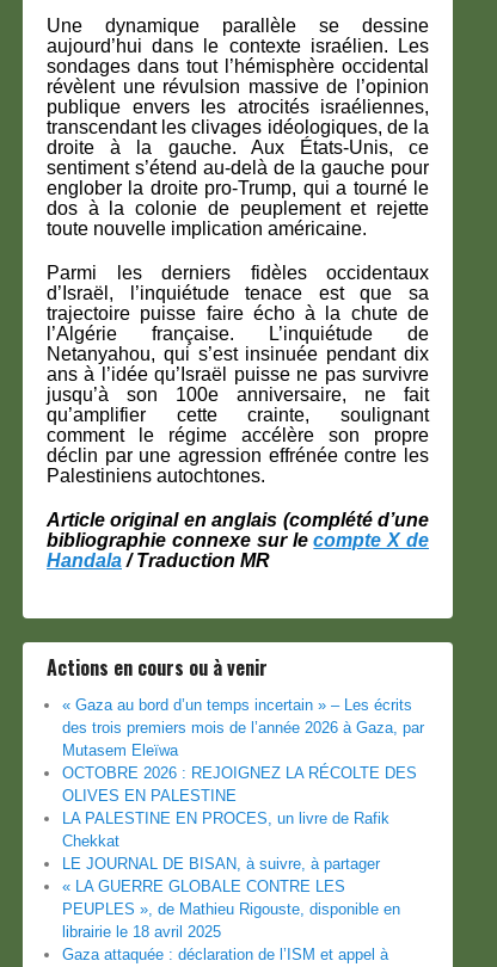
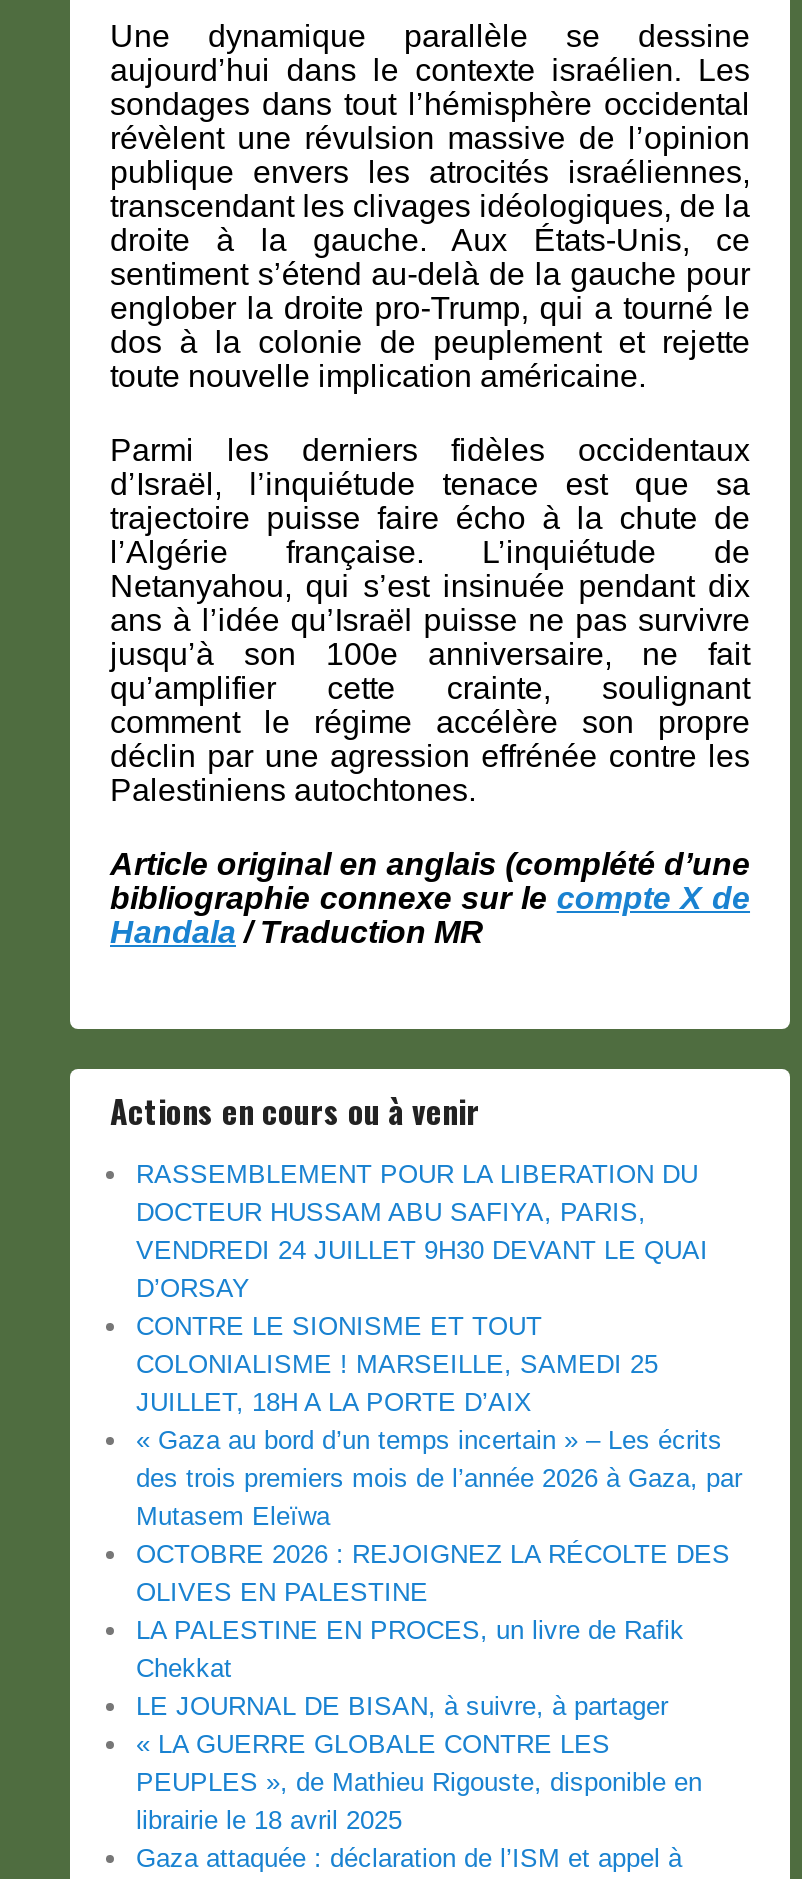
none -> [136,1159,708,1417] RASSEMBLEMENT POUR LA LIBERATION DU | DOCTEUR HUSSAM ABU SAFIYA, PARIS, | VENDREDI 24 JUILLET 9H30 DEVANT LE QUAI | D’ORSAY | CONTRE LE SIONISME ET TOUT | COLONIALISME ! MARSEILLE, SAMEDI 25 | JUILLET, 18H A LA PORTE D’AIX

